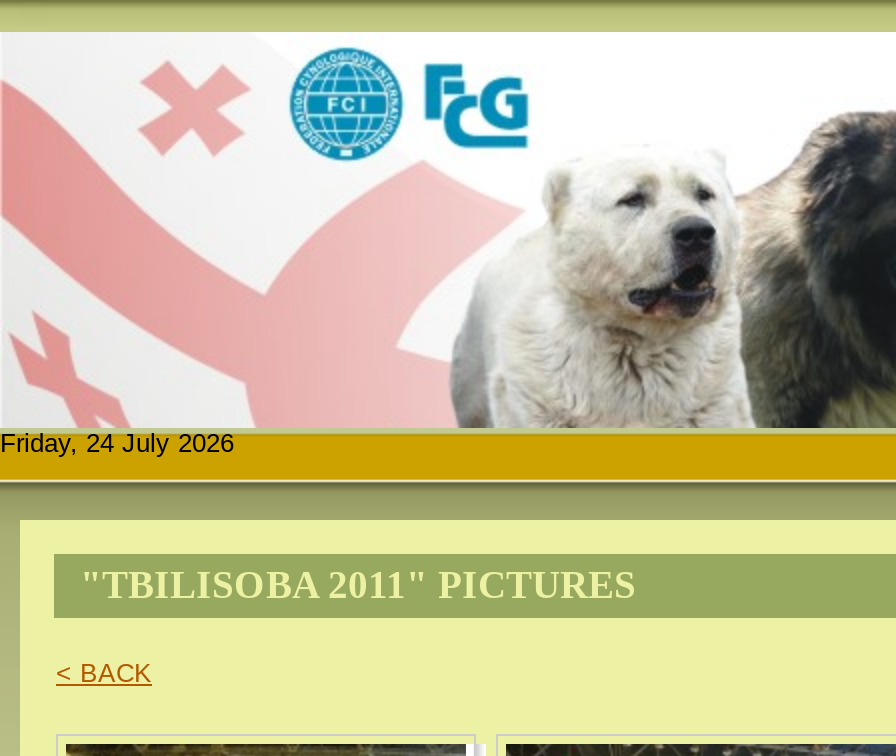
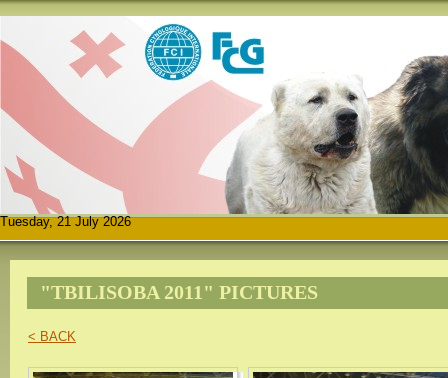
[0,428,234,458] Friday, 24 July 2026 -> [0,214,131,229] Tuesday, 21 July 2026

